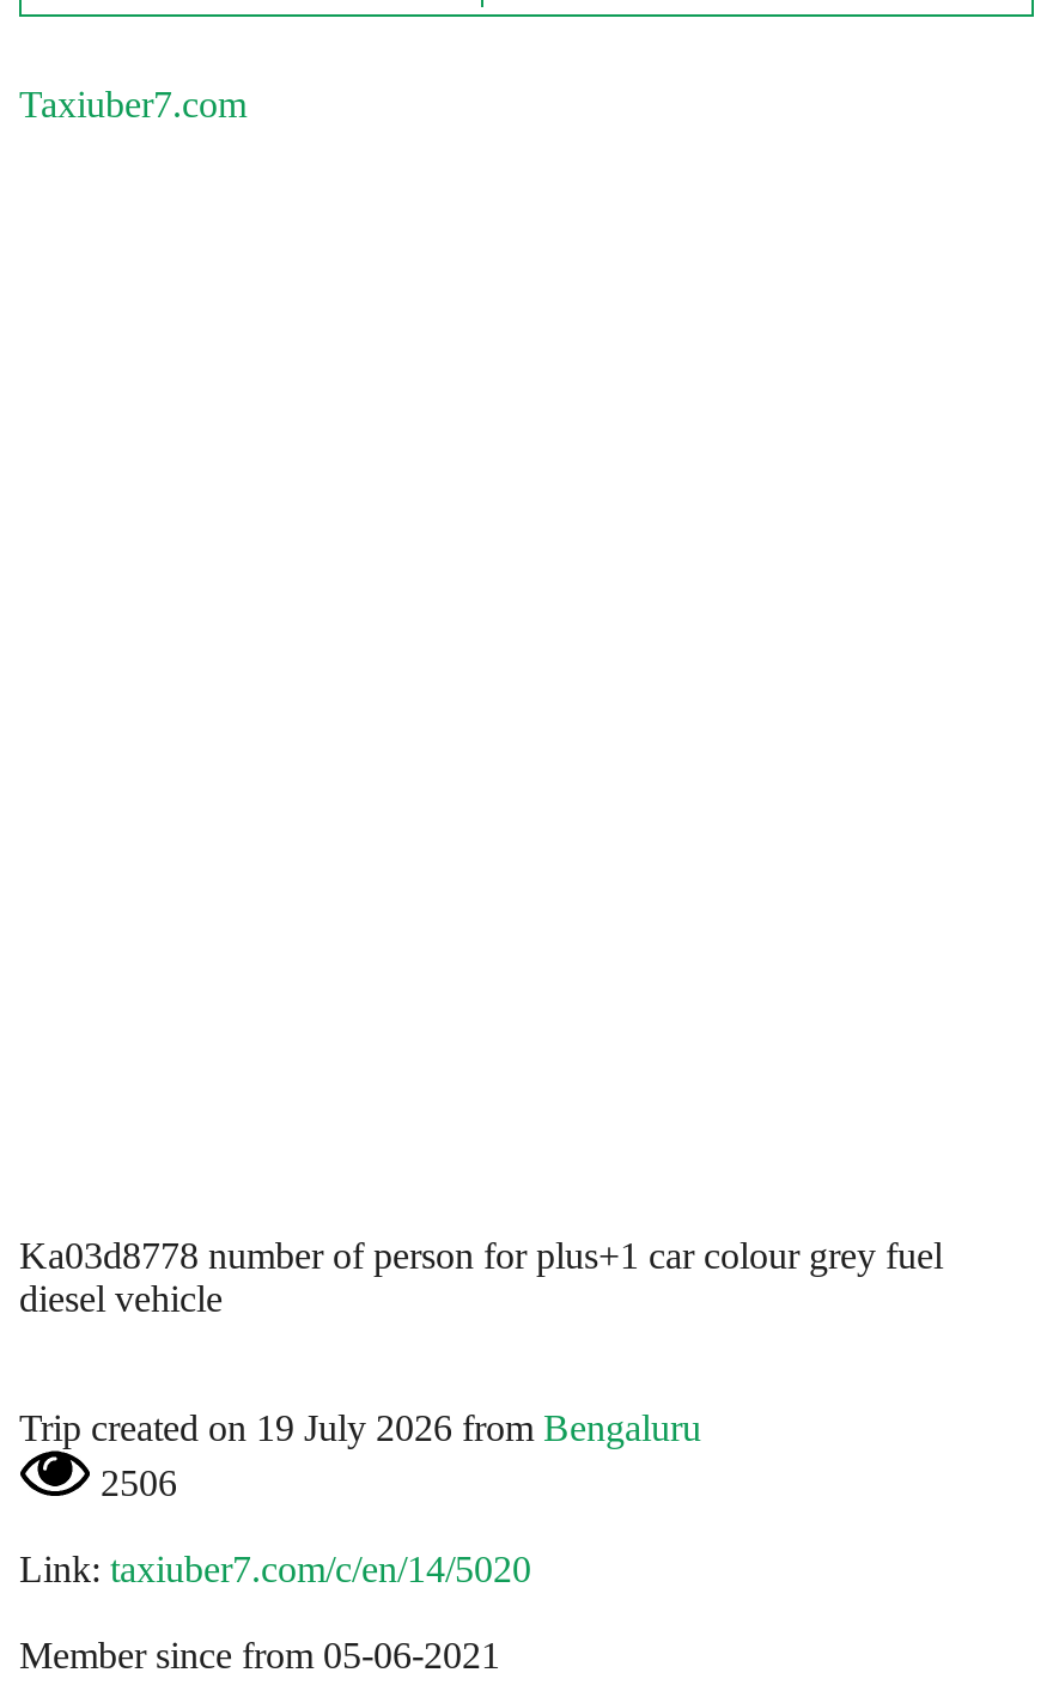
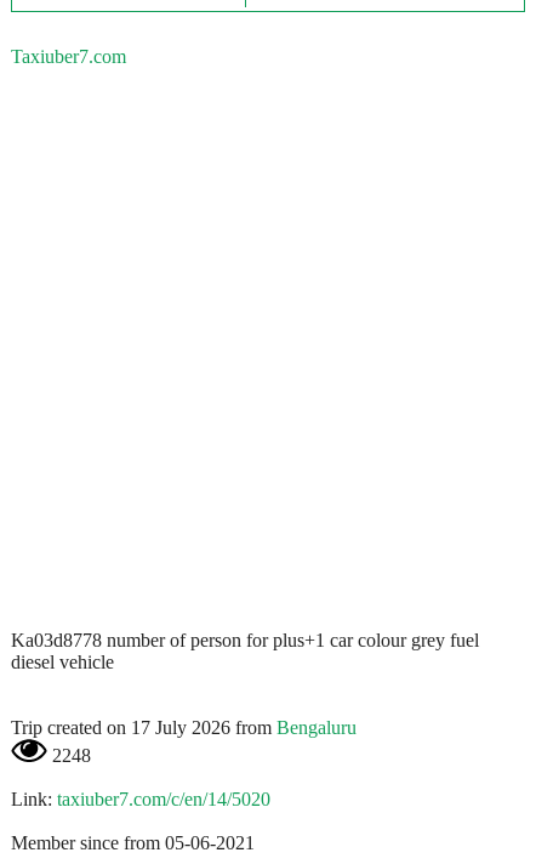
[19,1407,701,1448] Trip created on 19 July 2026 from Bengaluru -> [11,717,357,738] Trip created on 17 July 2026 from Bengaluru
[91,1462,177,1503] 2506 -> [47,745,91,765] 2248

